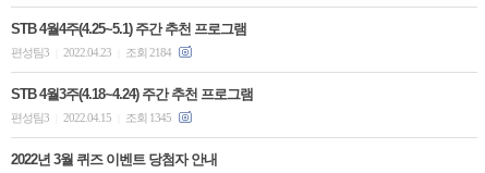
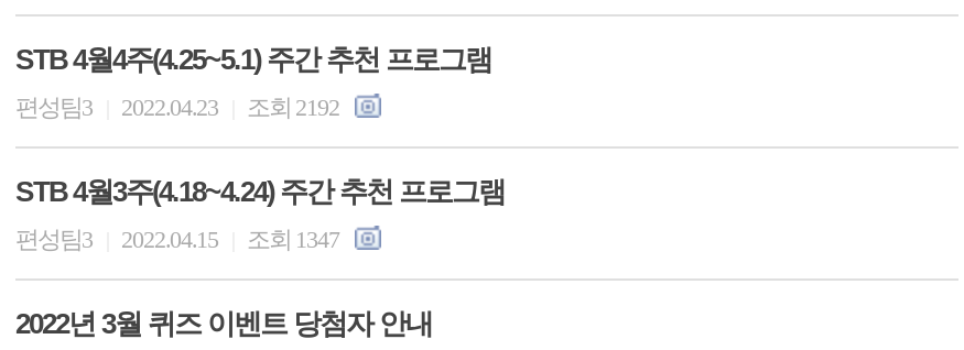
[11,46,173,59] 편성팀3 2022.04.23 조회 2184 -> [15,94,344,120] 편성팀3 2022.04.23 조회 2192
[11,111,173,124] 편성팀3 2022.04.15 조회 1345 -> [15,226,344,252] 편성팀3 2022.04.15 조회 1347

